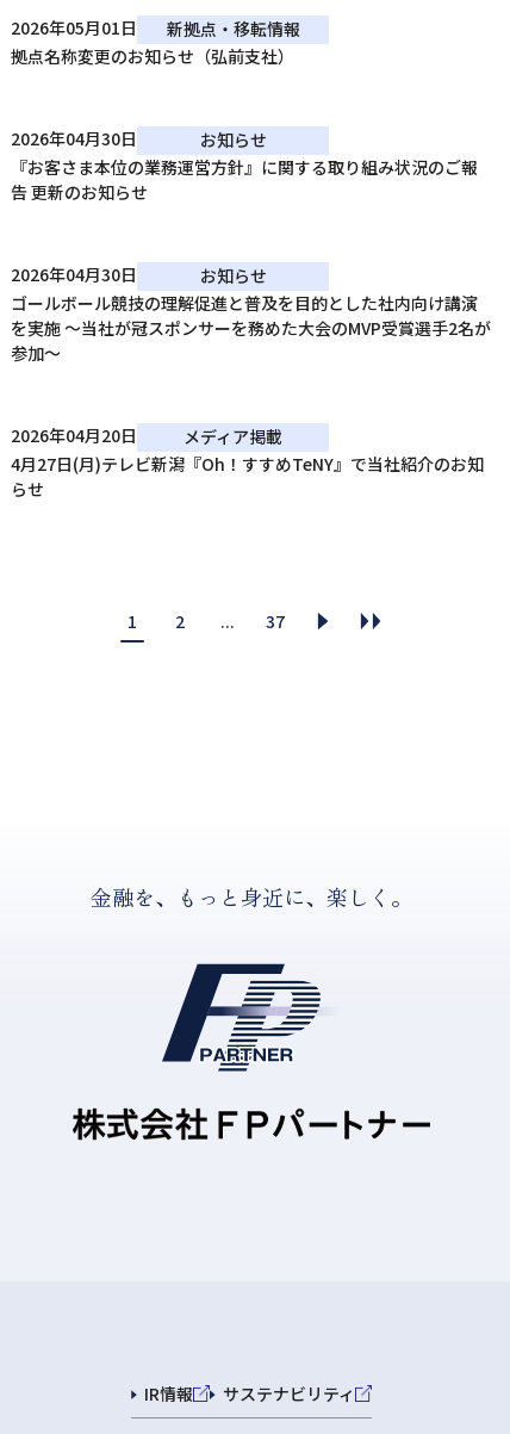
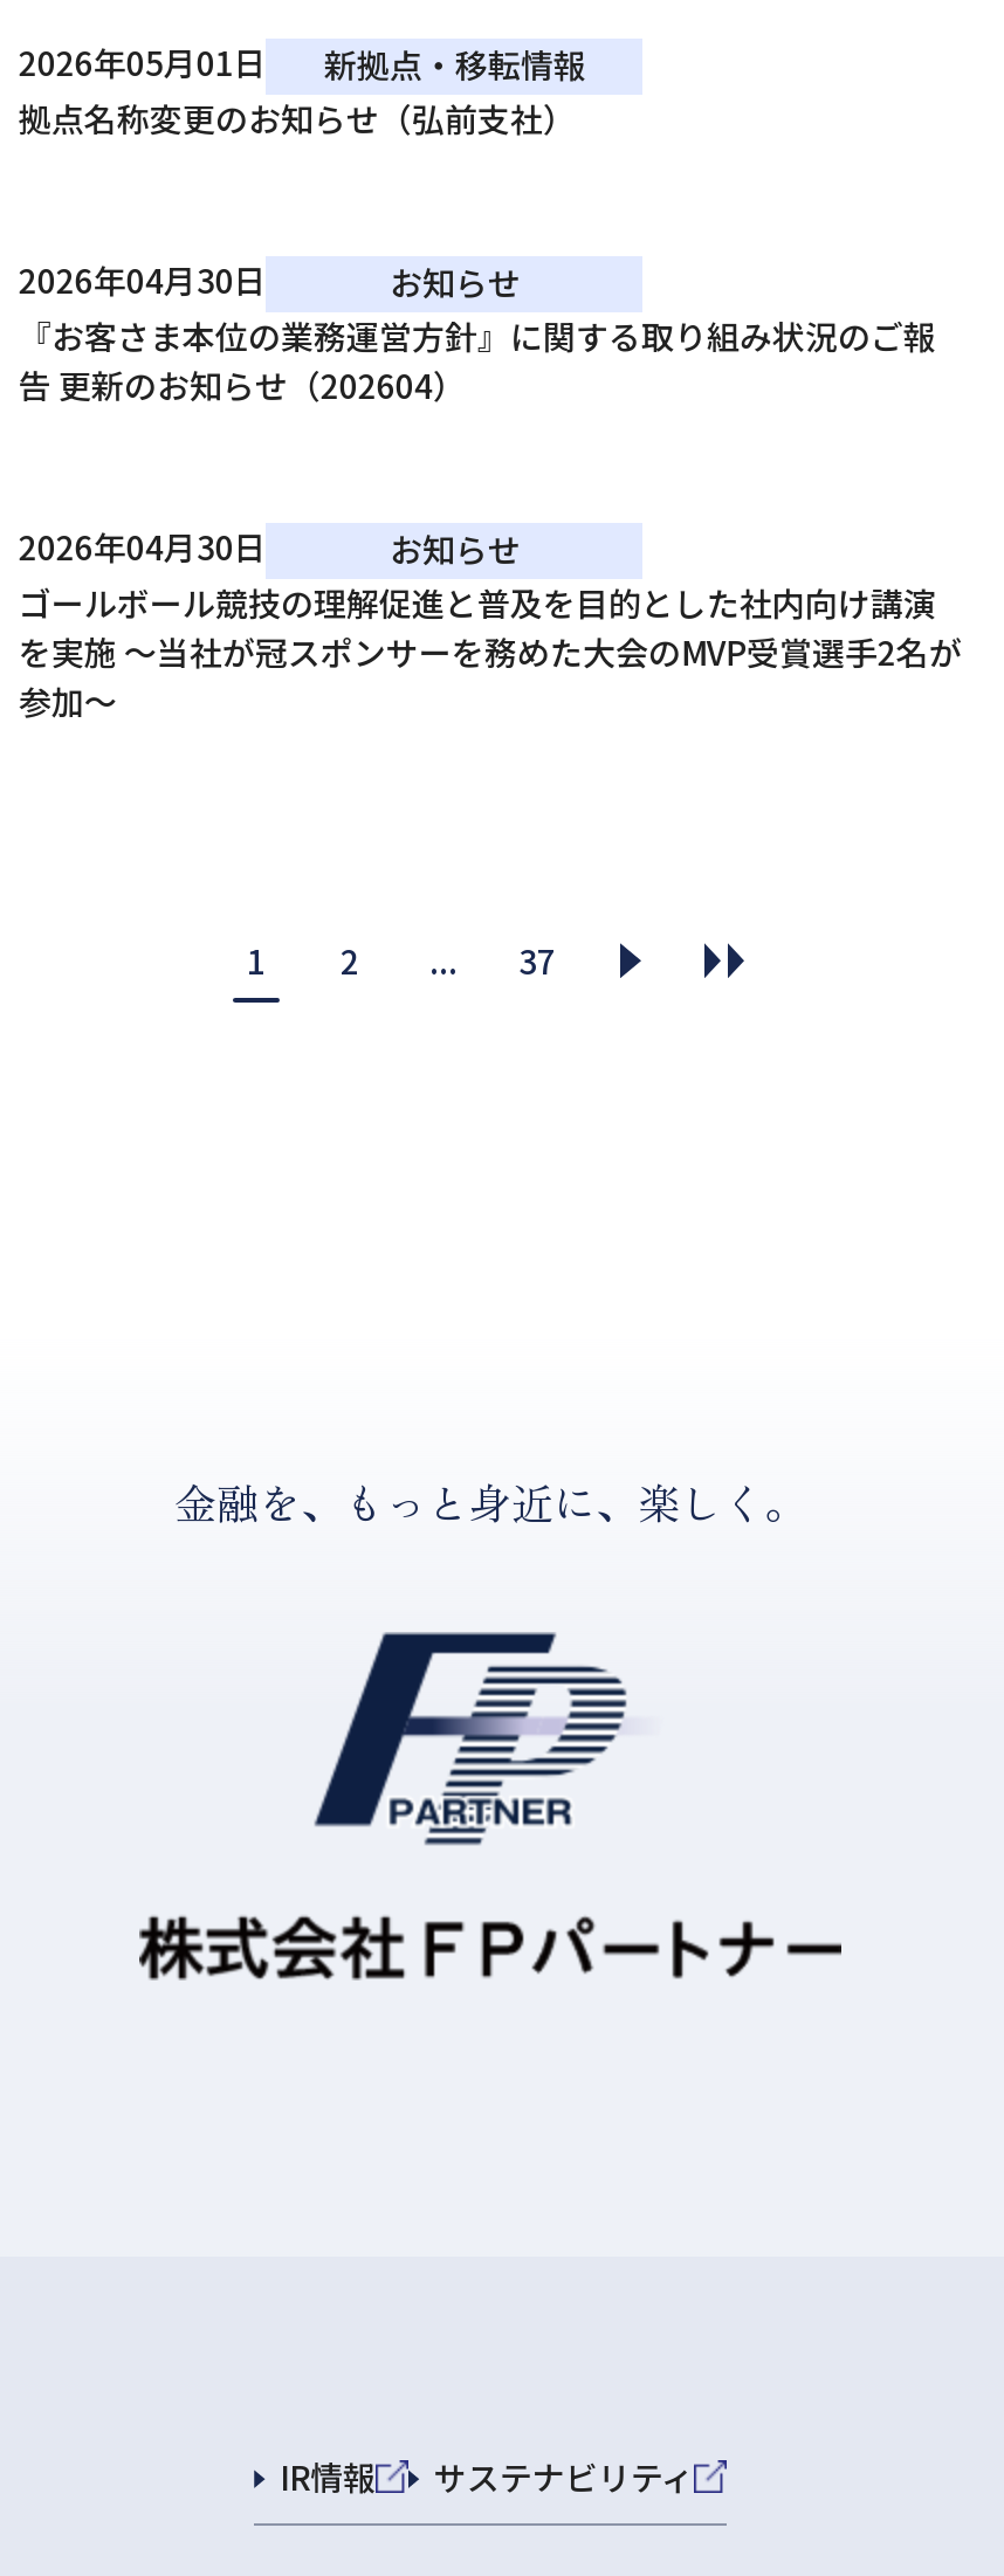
[11,180,148,204] 告 更新のお知らせ -> [18,362,465,409] 告 更新のお知らせ（202604）
[11,423,484,501] 2026年04月20日 | メディア掲載 | 4月27日(月)テレビ新潟『Oh！すすめTeNY』で当社紹介のお知 | らせ -> none

